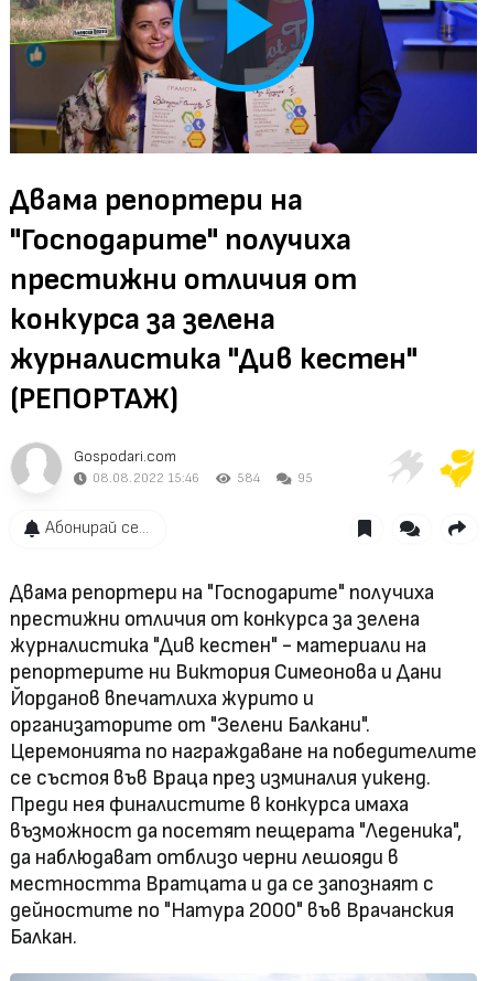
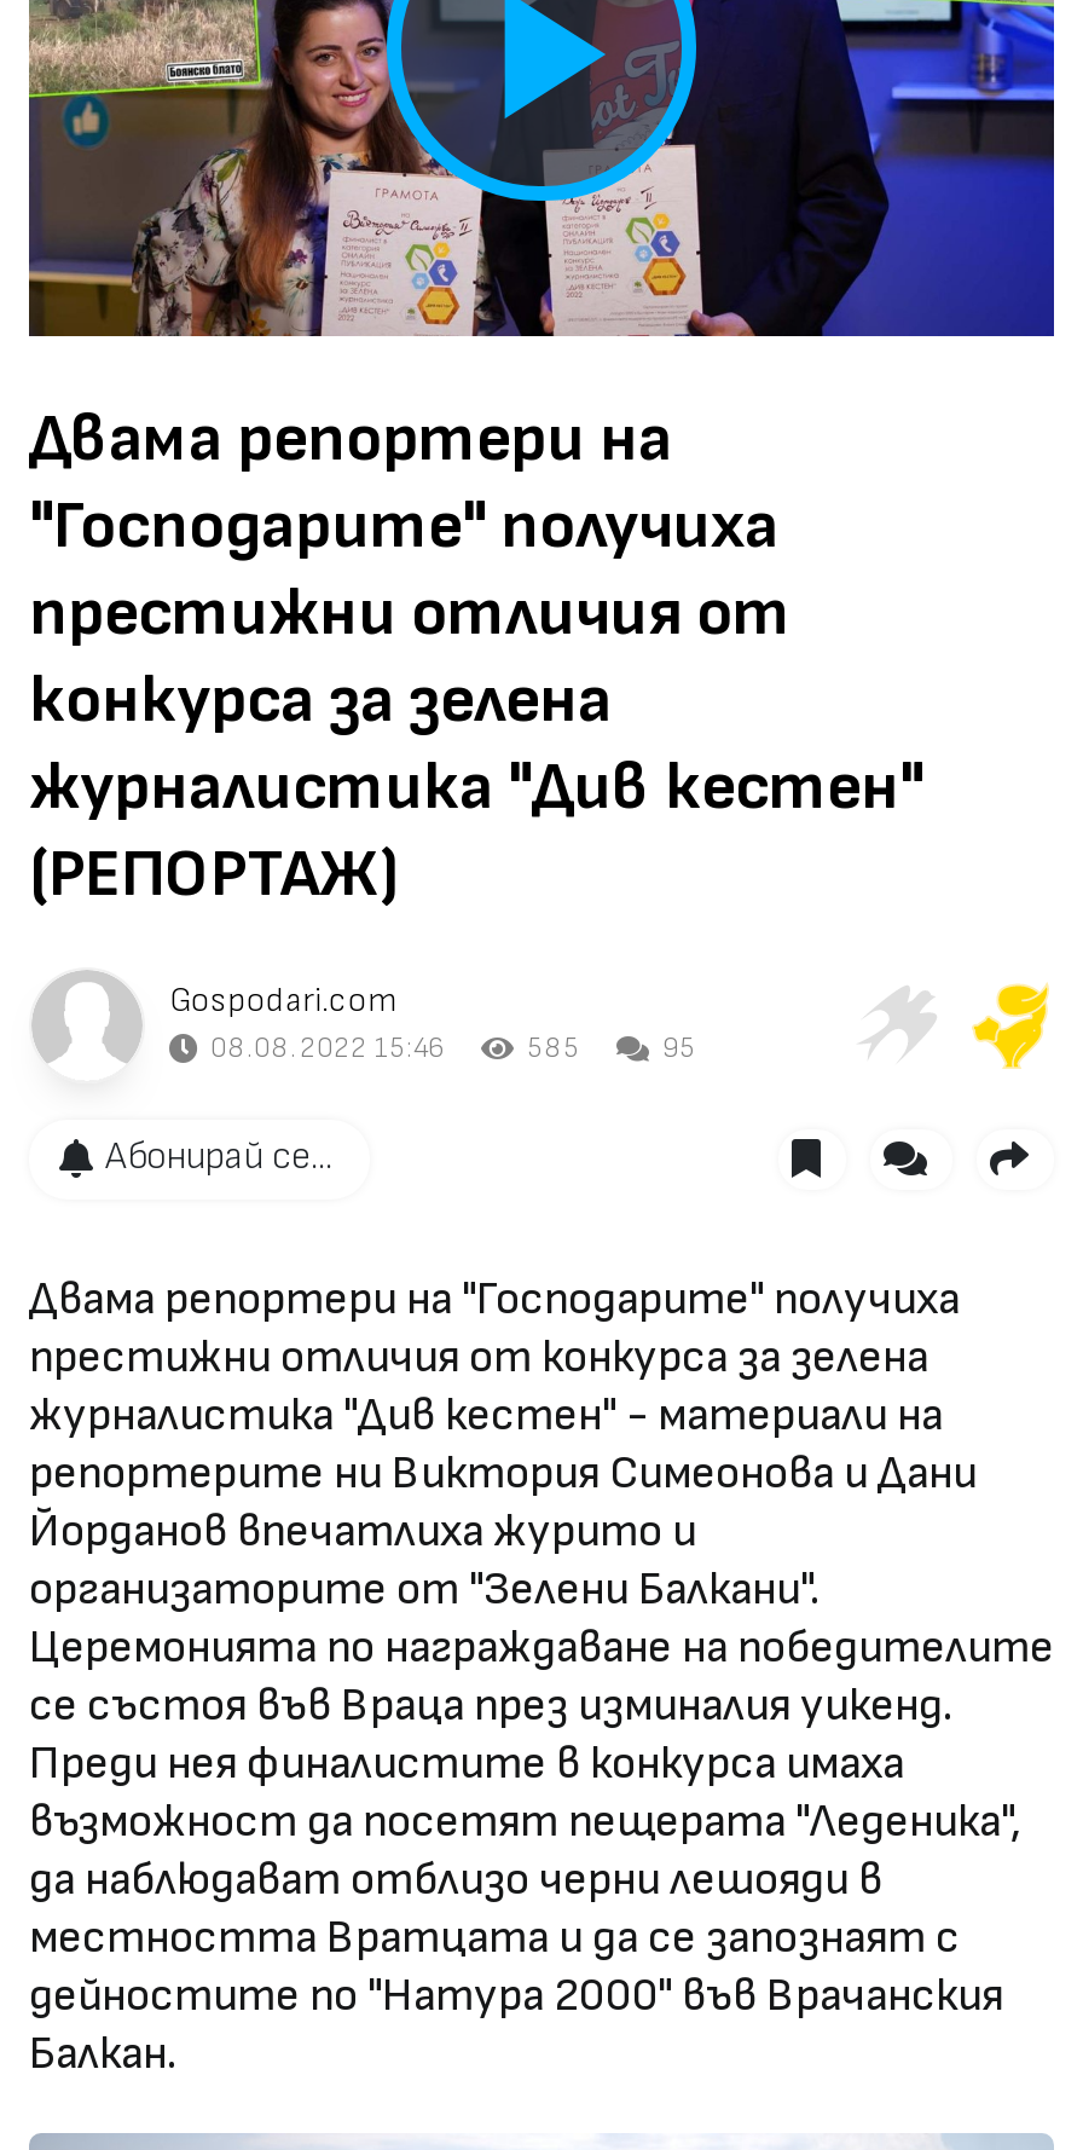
[237,470,260,486] 584 -> [527,1029,580,1065] 585

